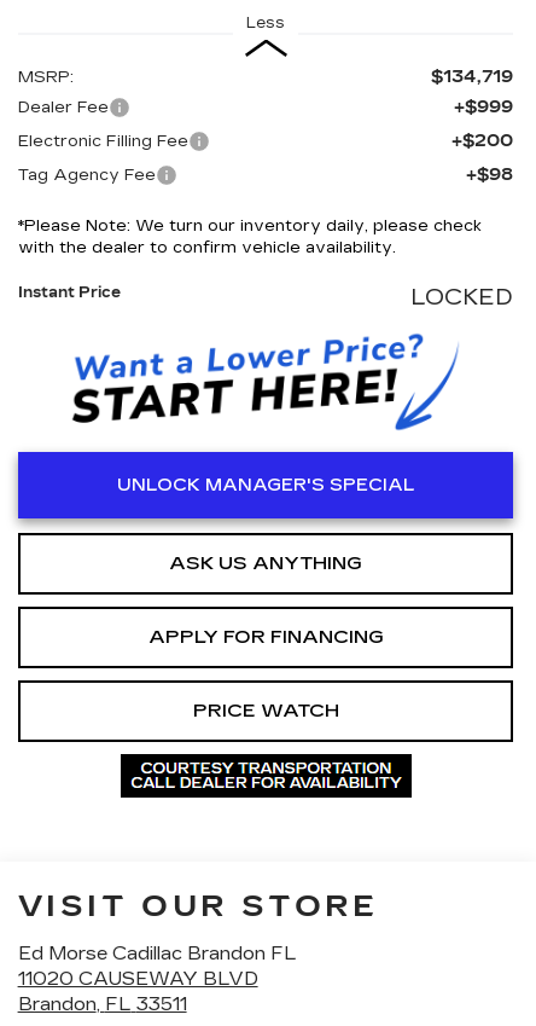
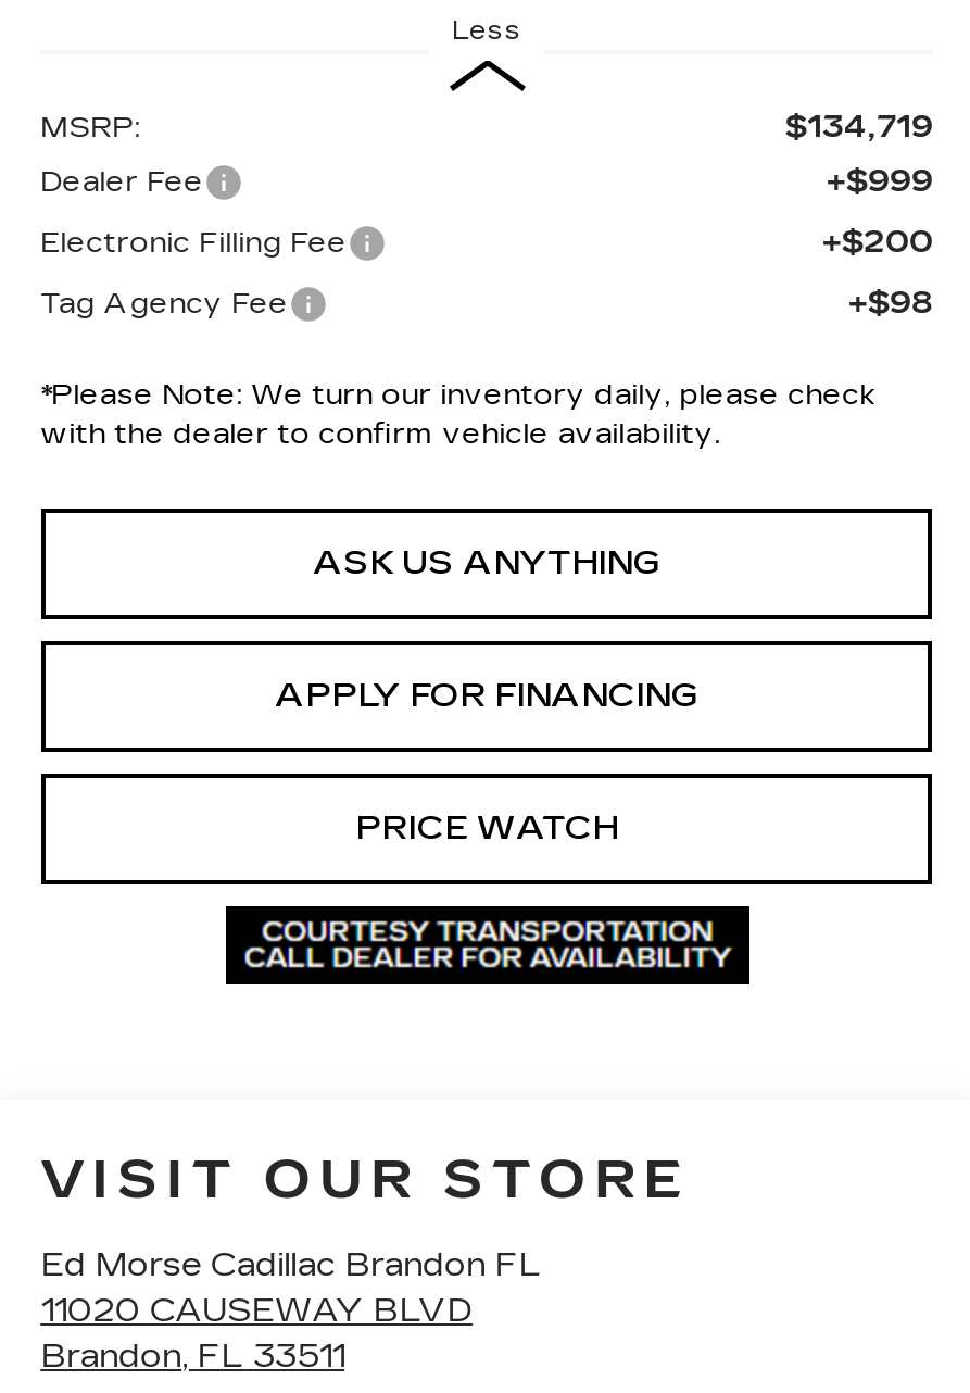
[18,284,514,311] Instant Price | LOCKED -> none
[71,332,458,495] [image] | UNLOCK MANAGER'S SPECIAL -> none
[14,451,517,527] [image] -> none

